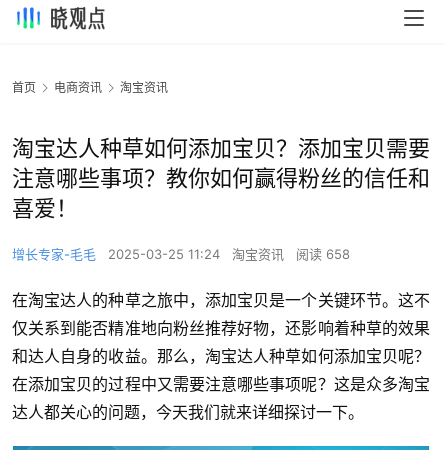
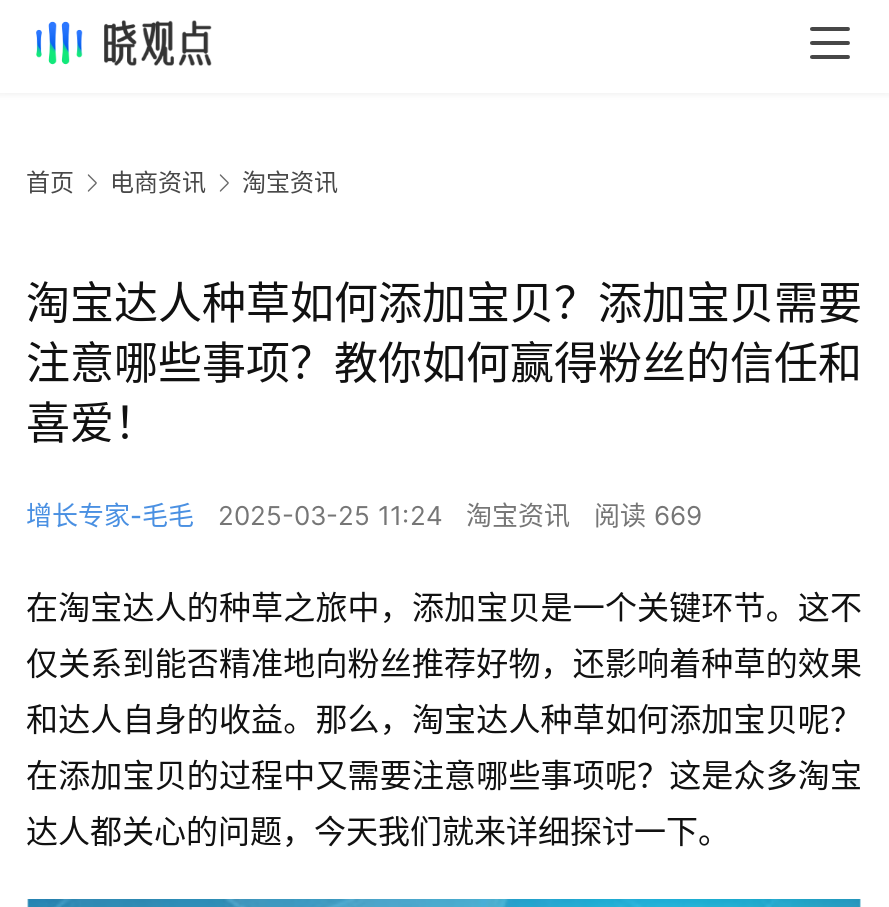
[12,246,350,262] 增长专家-毛毛 2025-03-25 11:24 淘宝资讯 阅读 658 -> [26,499,702,531] 增长专家-毛毛 2025-03-25 11:24 淘宝资讯 阅读 669

